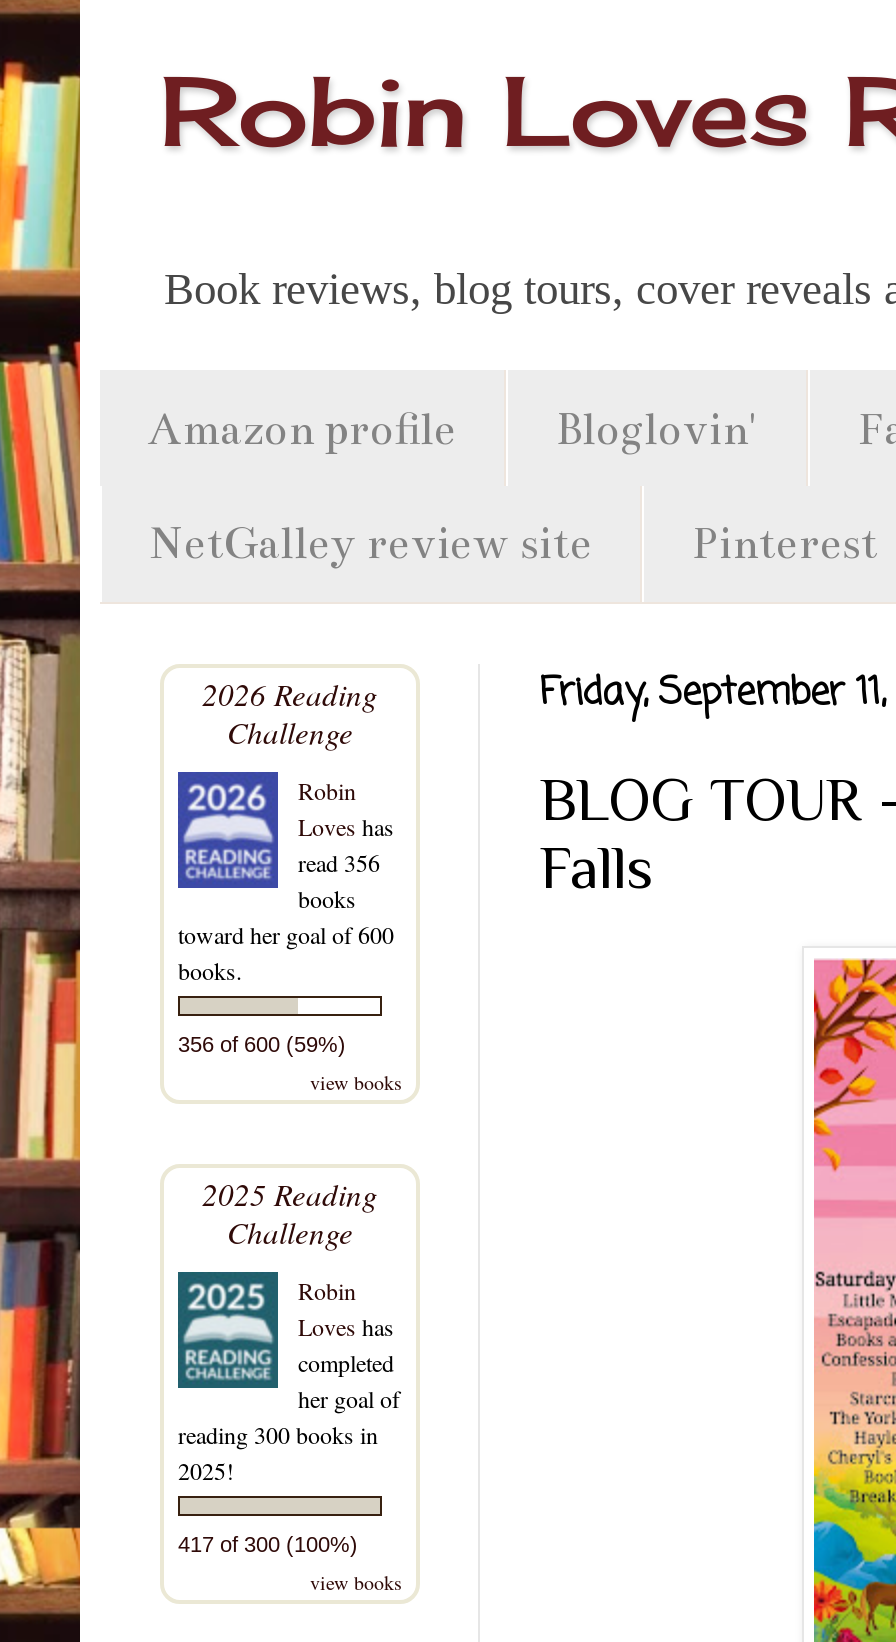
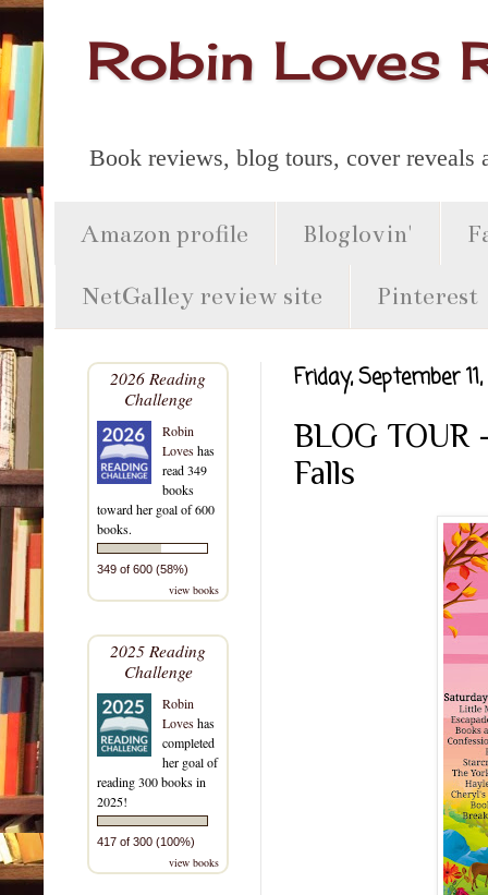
[298,846,380,878] read 356 -> [162,461,207,478] read 349
[178,1032,346,1056] 356 of 600 (59%) -> [97,562,188,575] 349 of 600 (58%)

